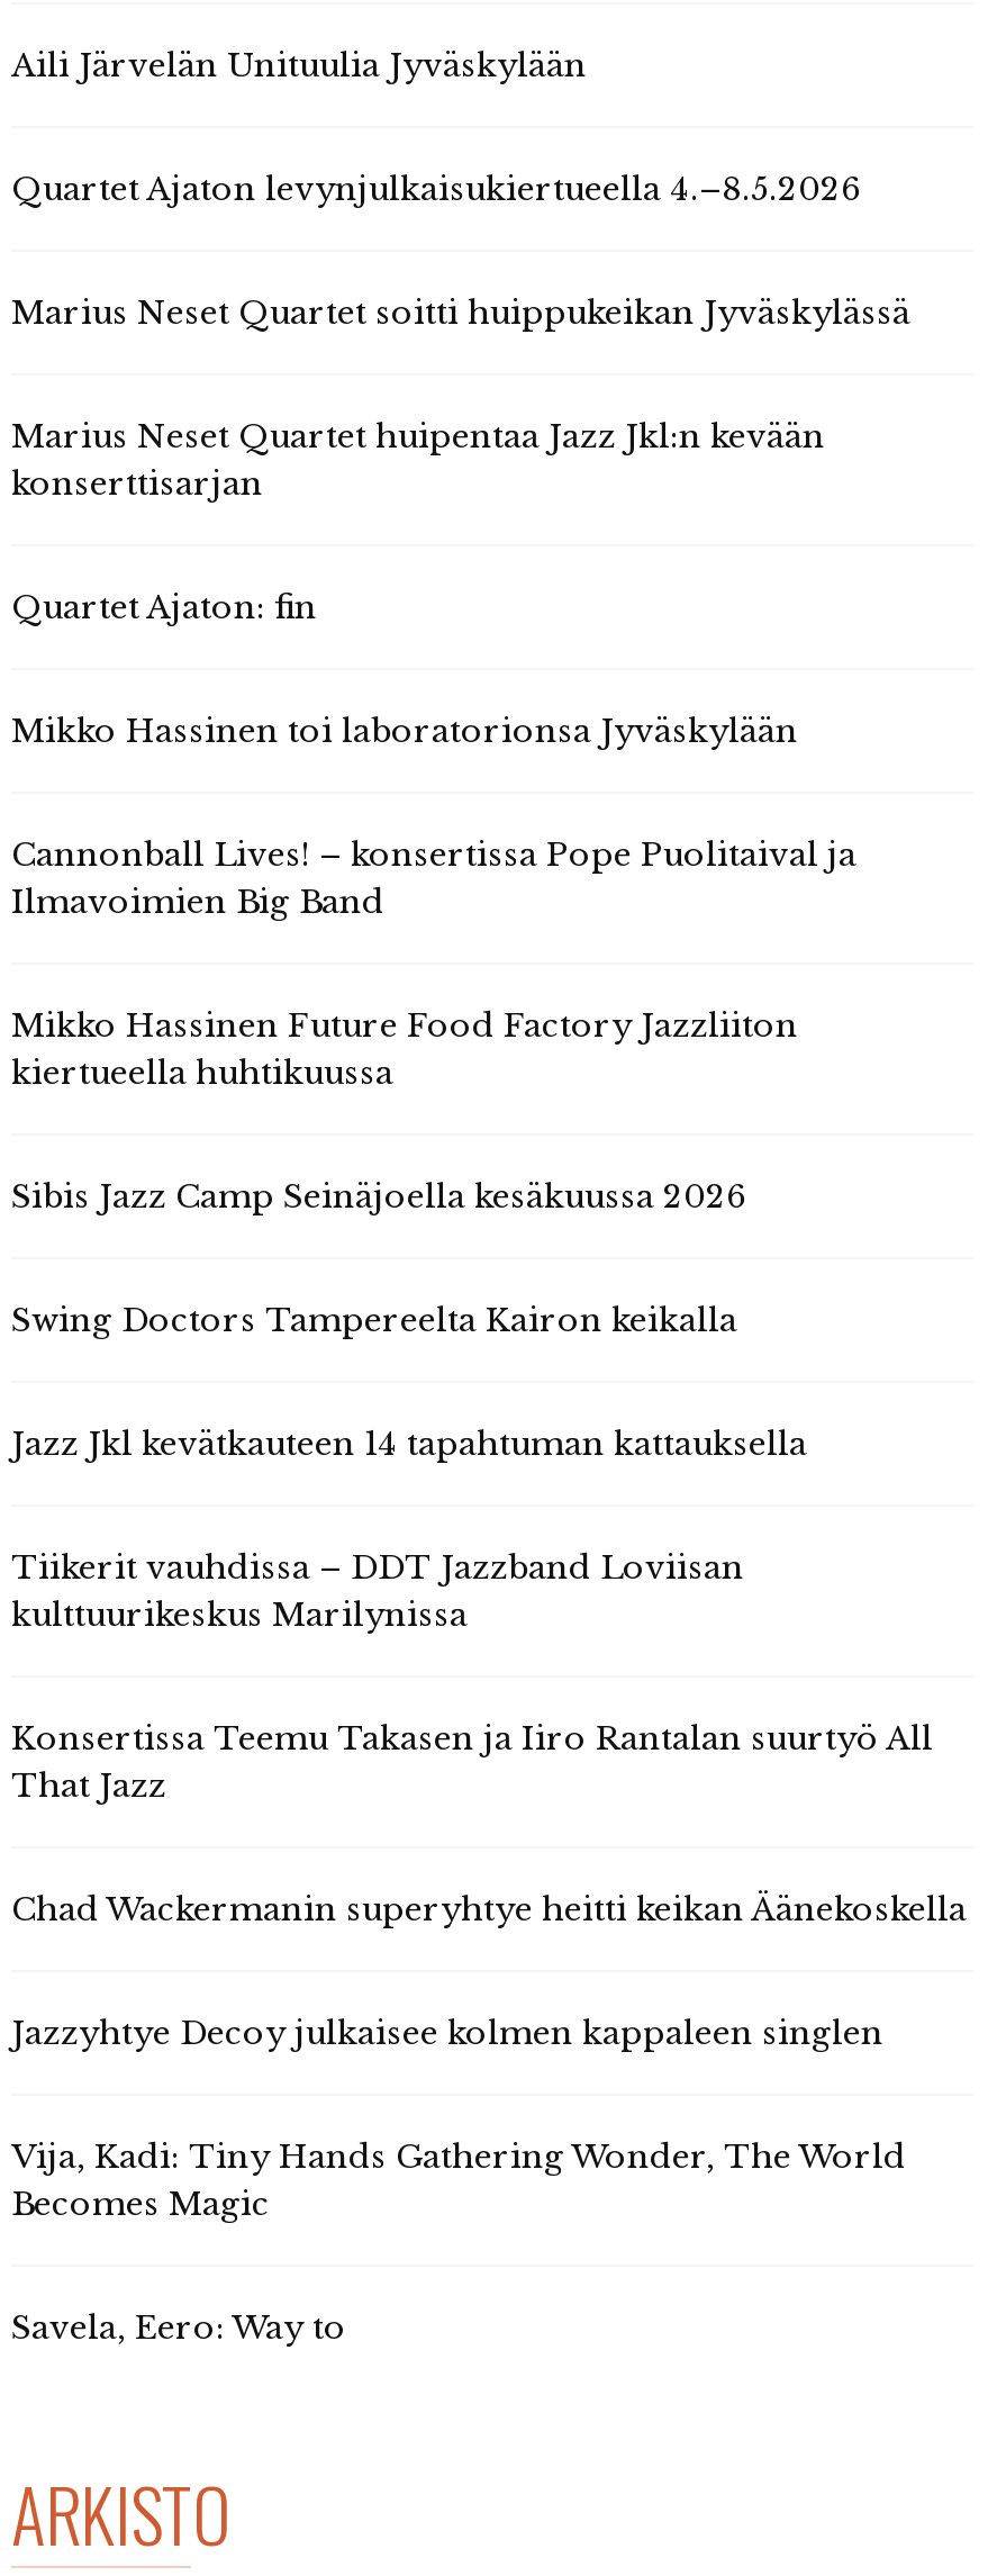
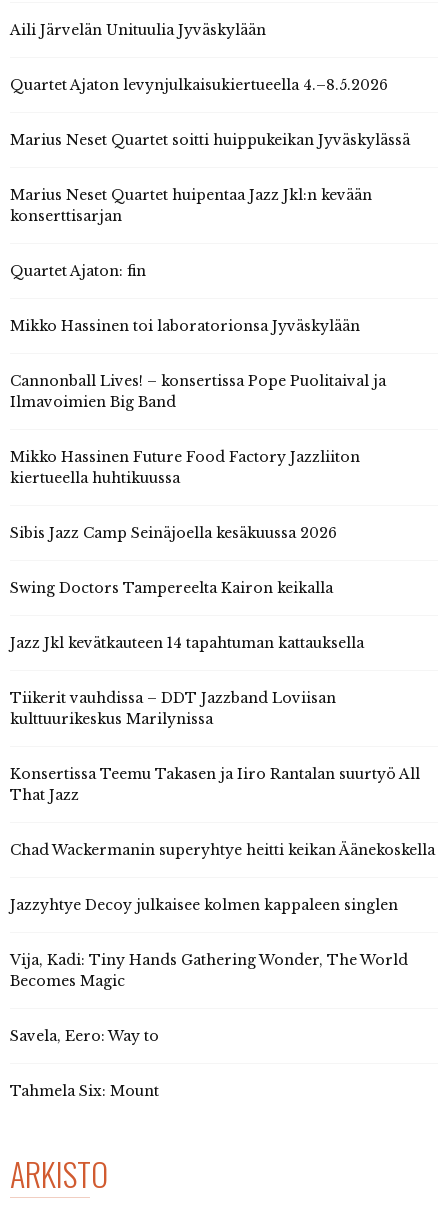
none -> [10,1082,159,1100] Tahmela Six: Mount

